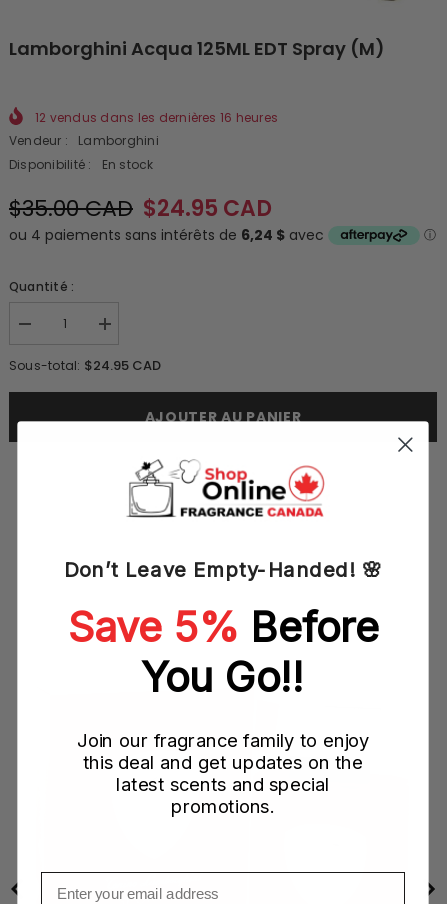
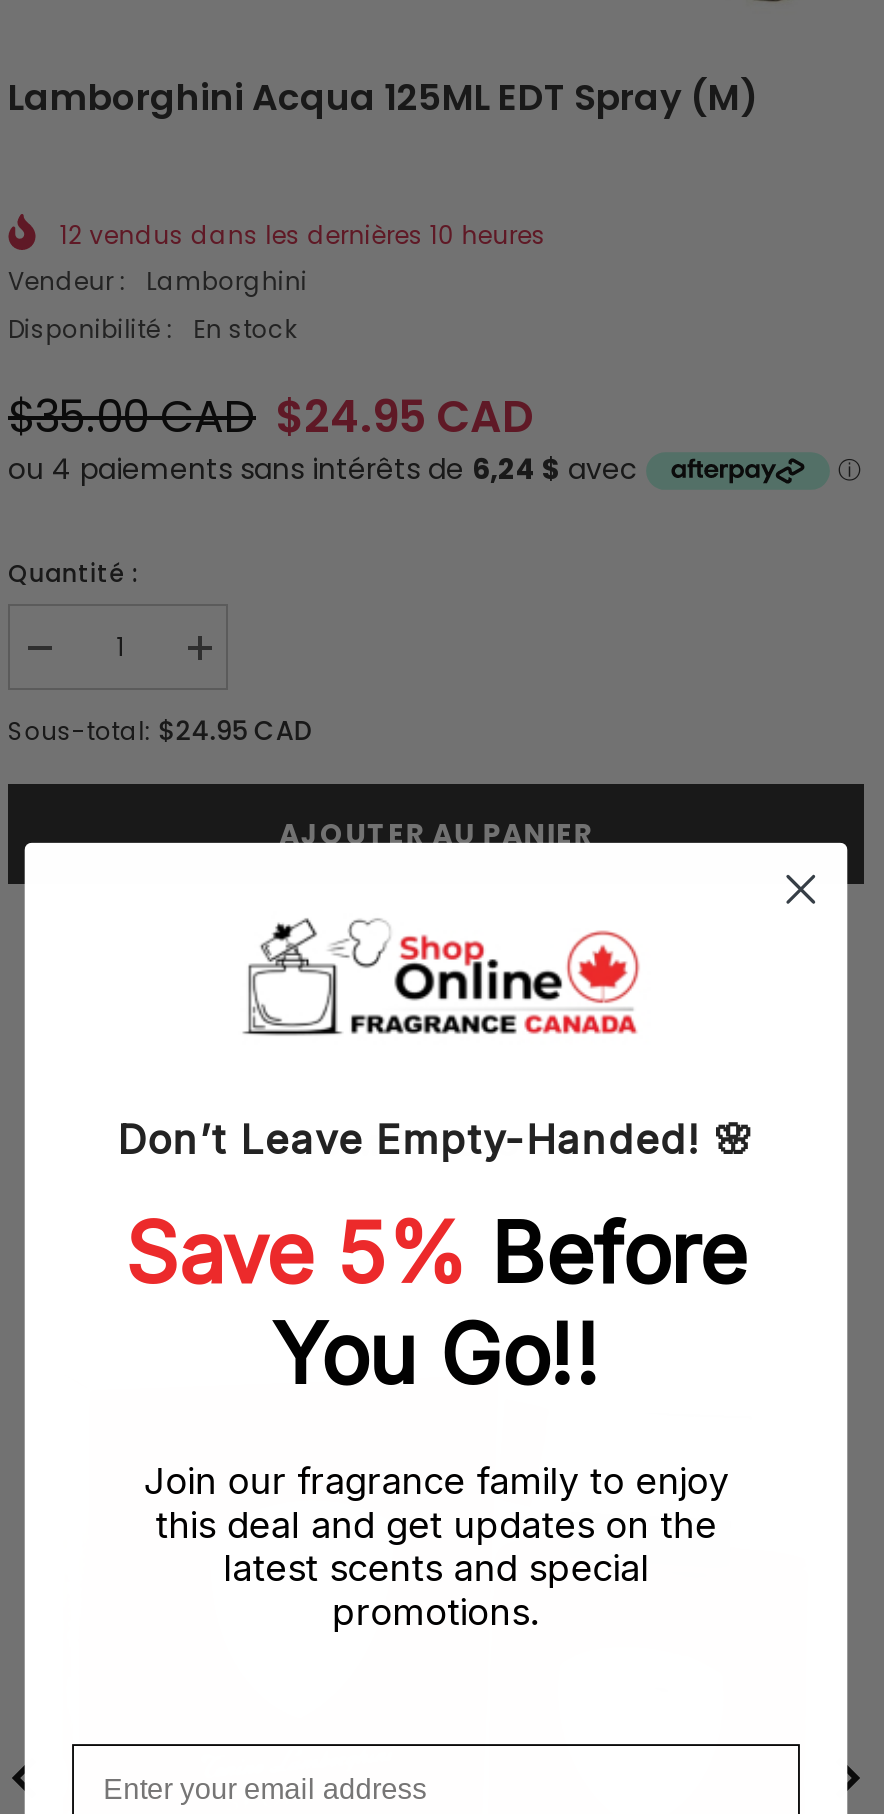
[35,109,278,126] 12 vendus dans les dernières 16 heures -> [60,217,546,251] 12 vendus dans les dernières 10 heures

